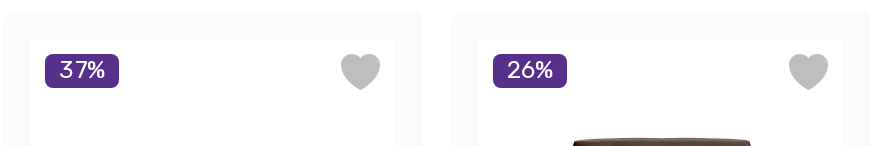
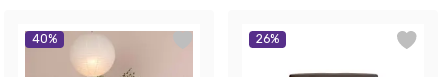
[59,56,105,84] 37% -> [32,32,57,46] 40%

